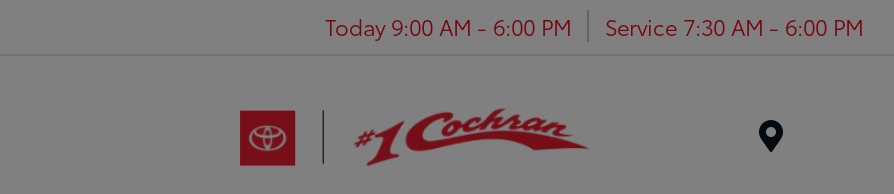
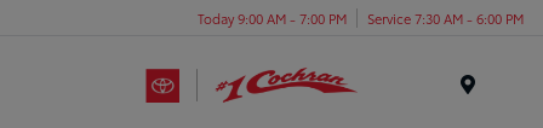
[325,9,863,41] Today 9:00 AM - 6:00 PM Service 7:30 AM - 6:00 PM -> [198,8,524,27] Today 9:00 AM - 7:00 PM Service 7:30 AM - 6:00 PM

